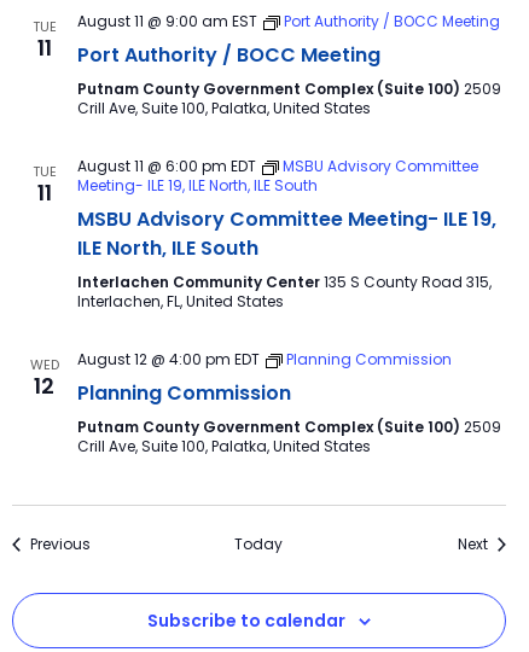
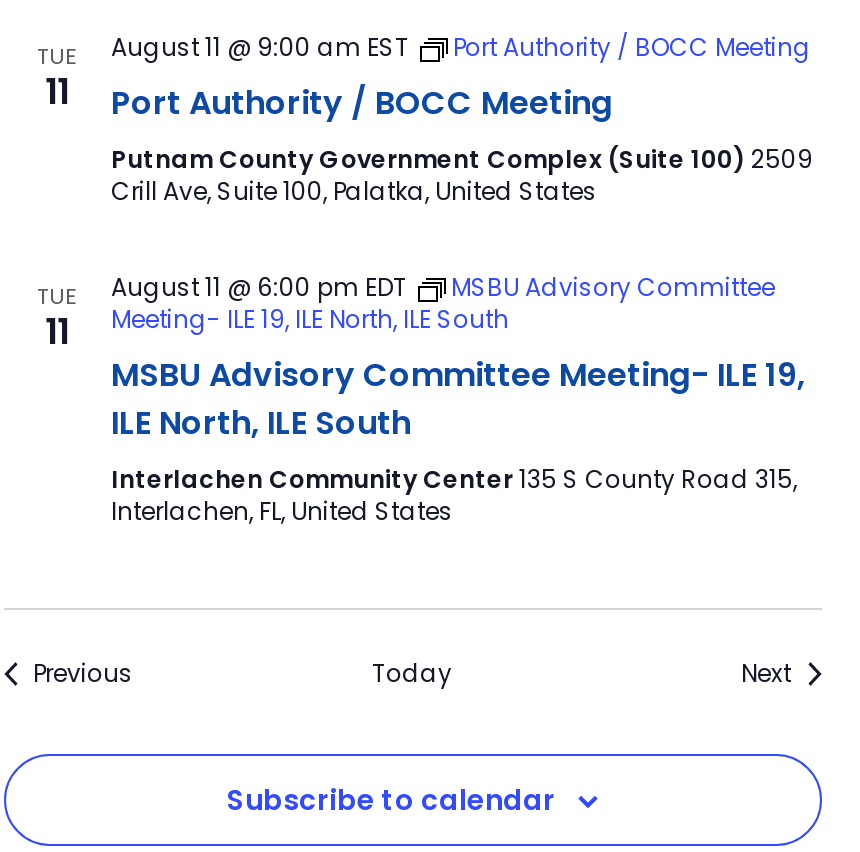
[30,355,59,401] WED | 12 -> none
[77,349,501,456] August 12 @ 4:00 pm EDT | Planning Commission | Planning Commission | Putnam County Government Complex (Suite 100) 2509 | Crill Ave, Suite 100, Palatka, United States -> none

